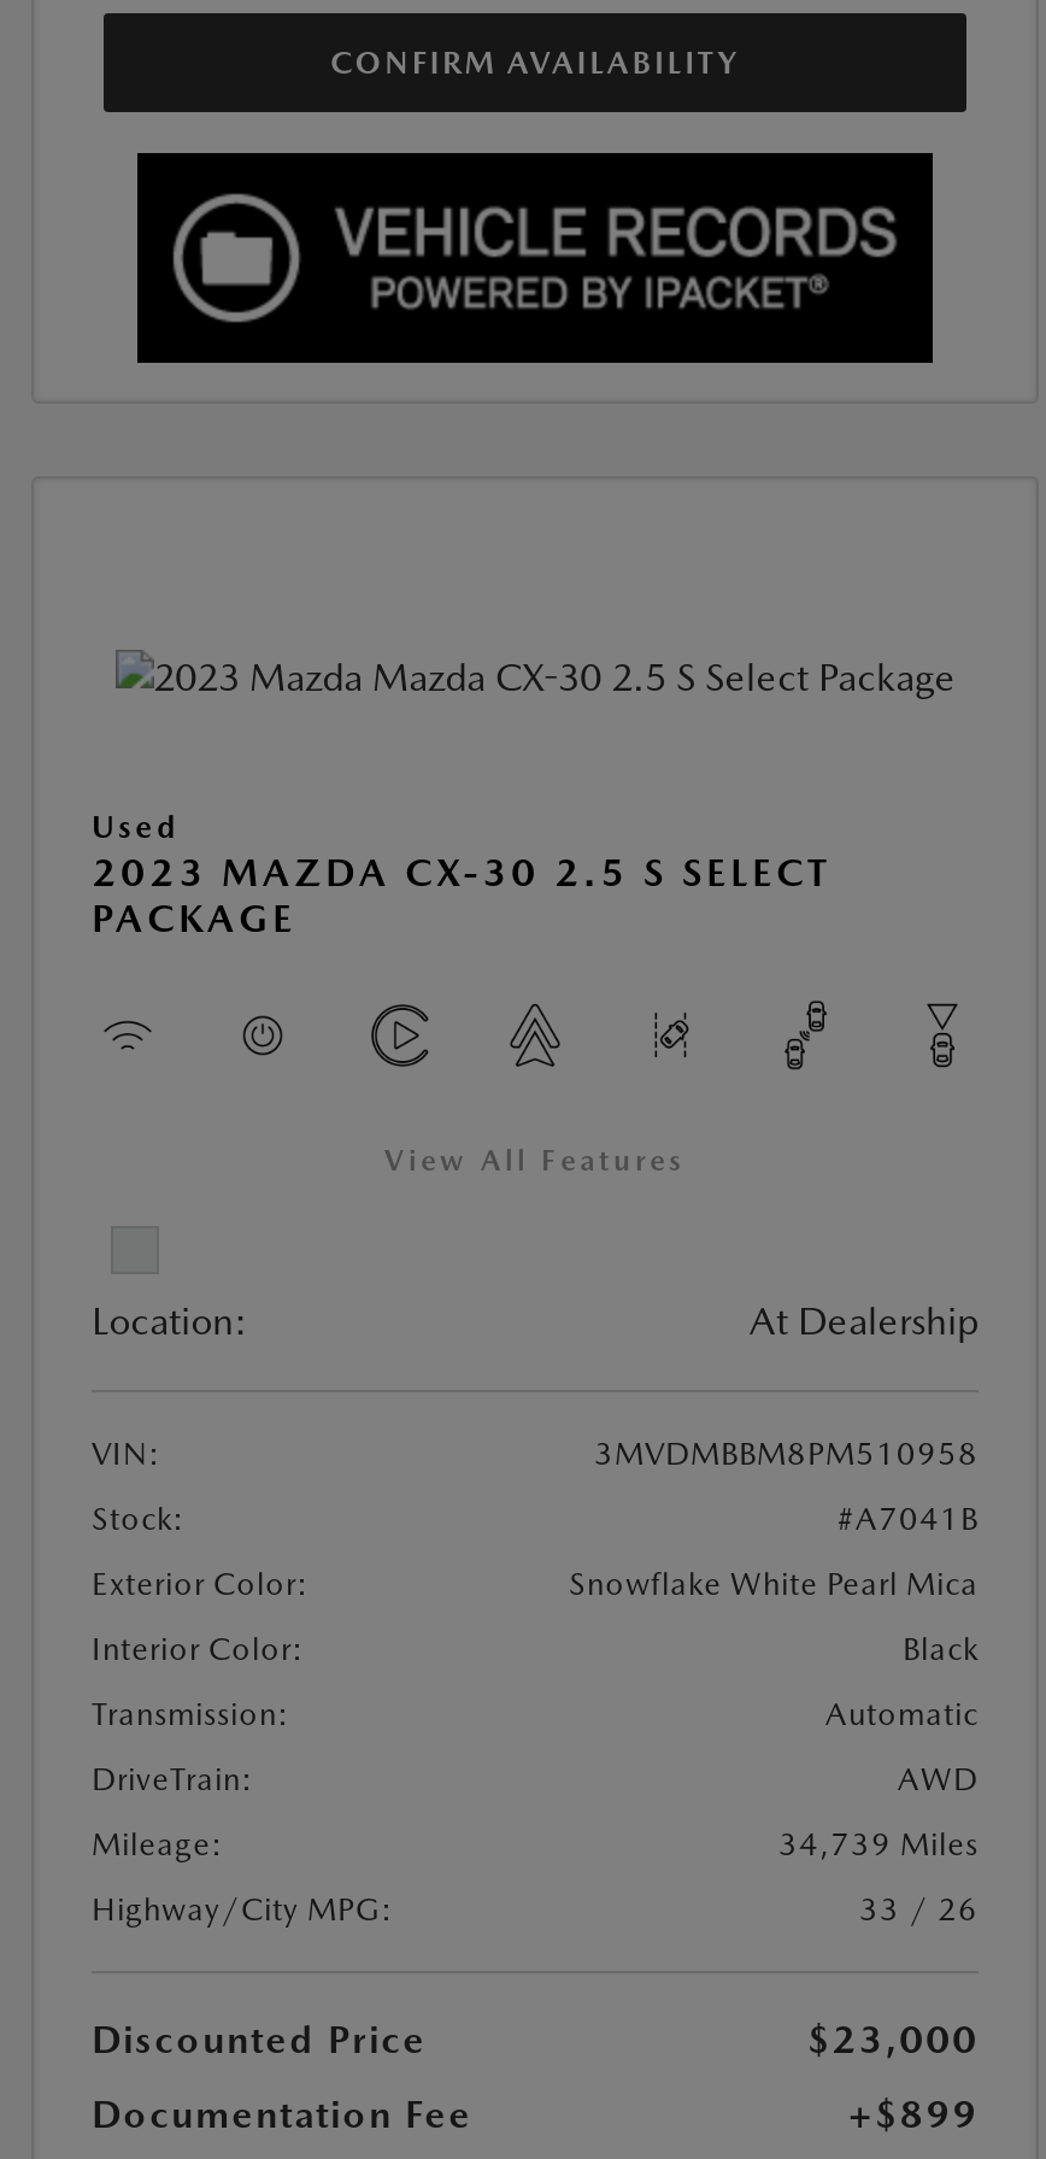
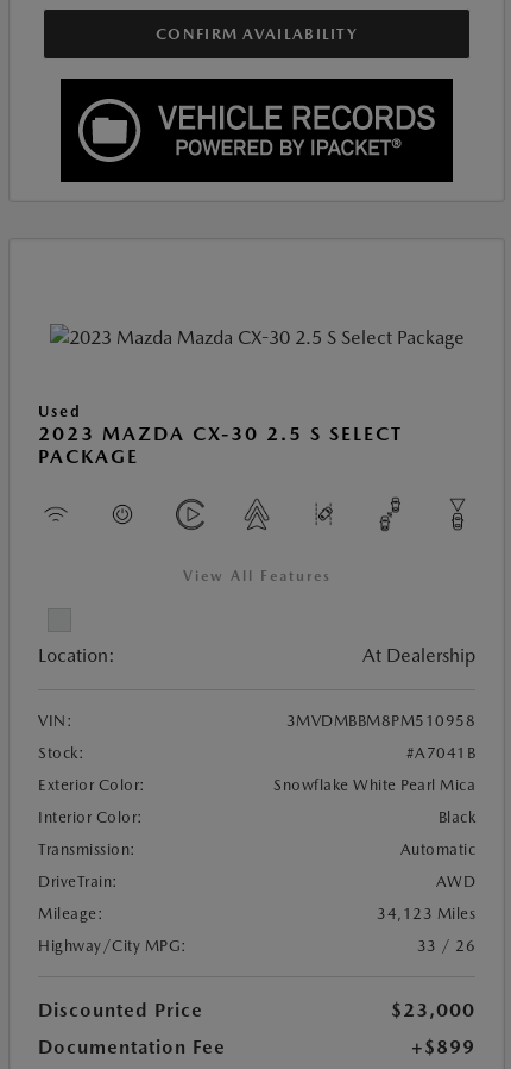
[778,1826,979,1862] 34,739 Miles -> [377,904,475,922] 34,123 Miles

